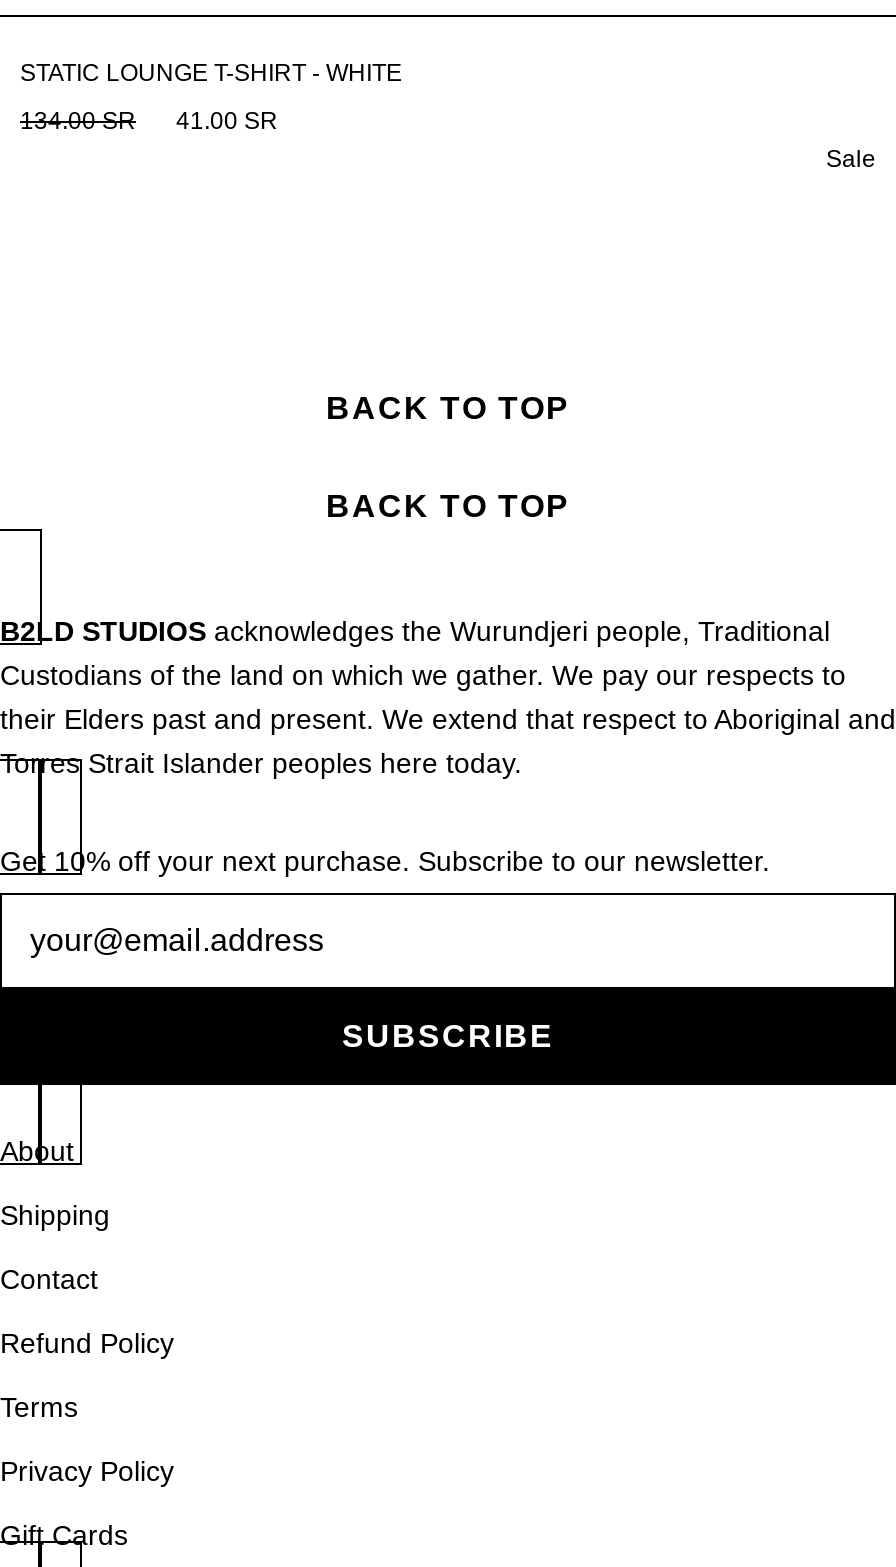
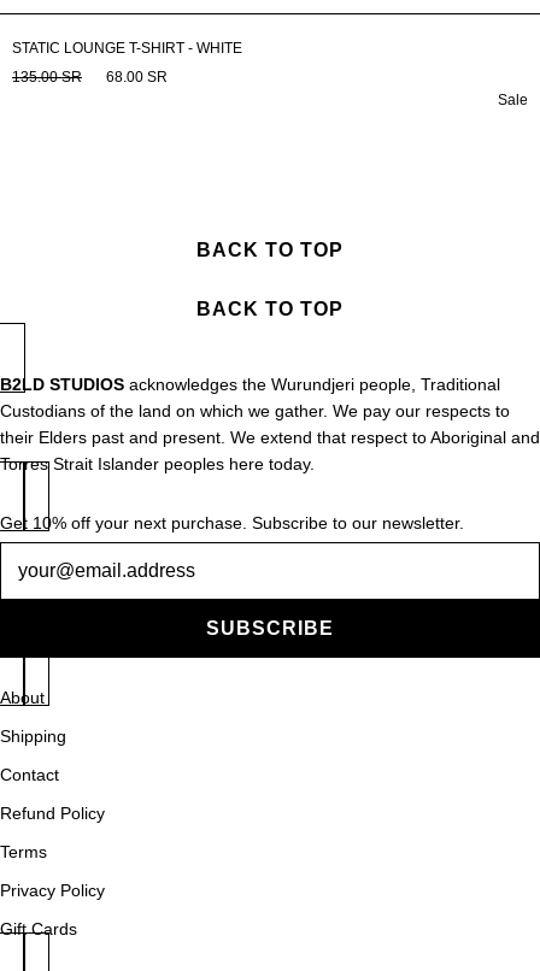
[20,107,136,135] 134.00 SR -> [12,69,82,86] 135.00 SR
[176,107,278,135] 41.00 SR -> [106,69,168,86] 68.00 SR

